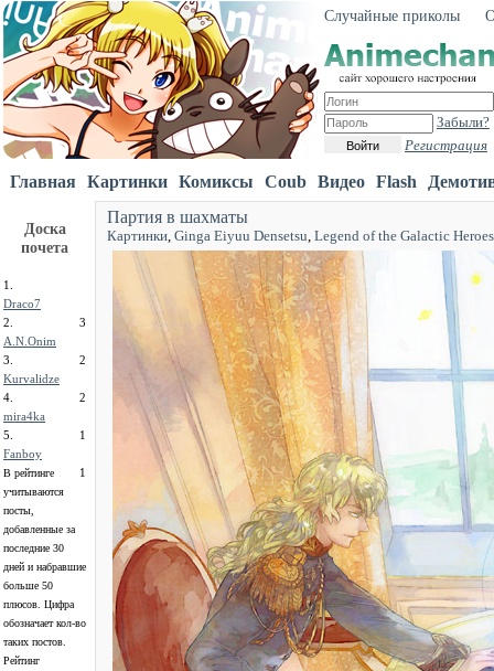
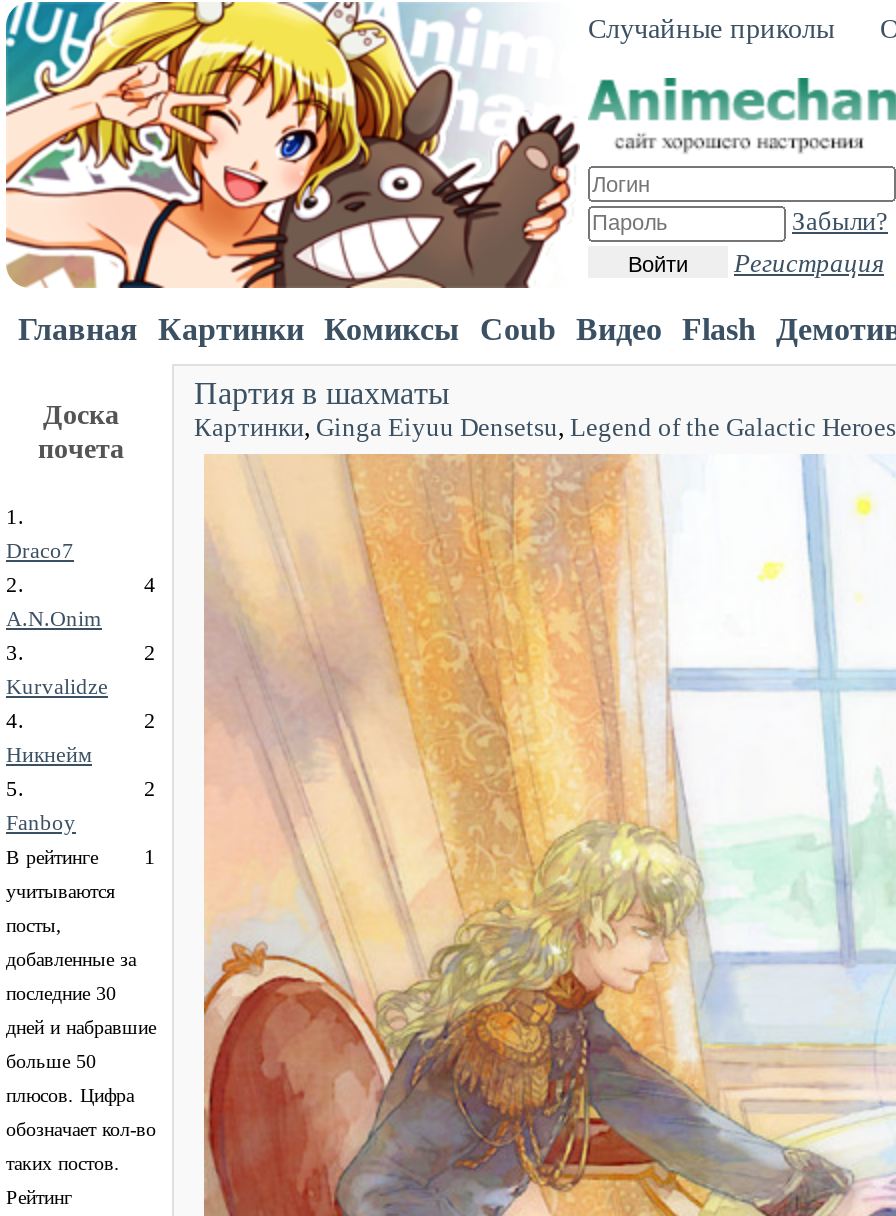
[79,316,86,329] 3 -> [144,572,156,596] 4
[3,409,86,441] mira4ka | 1 -> [6,742,156,800] Никнейм | 2

